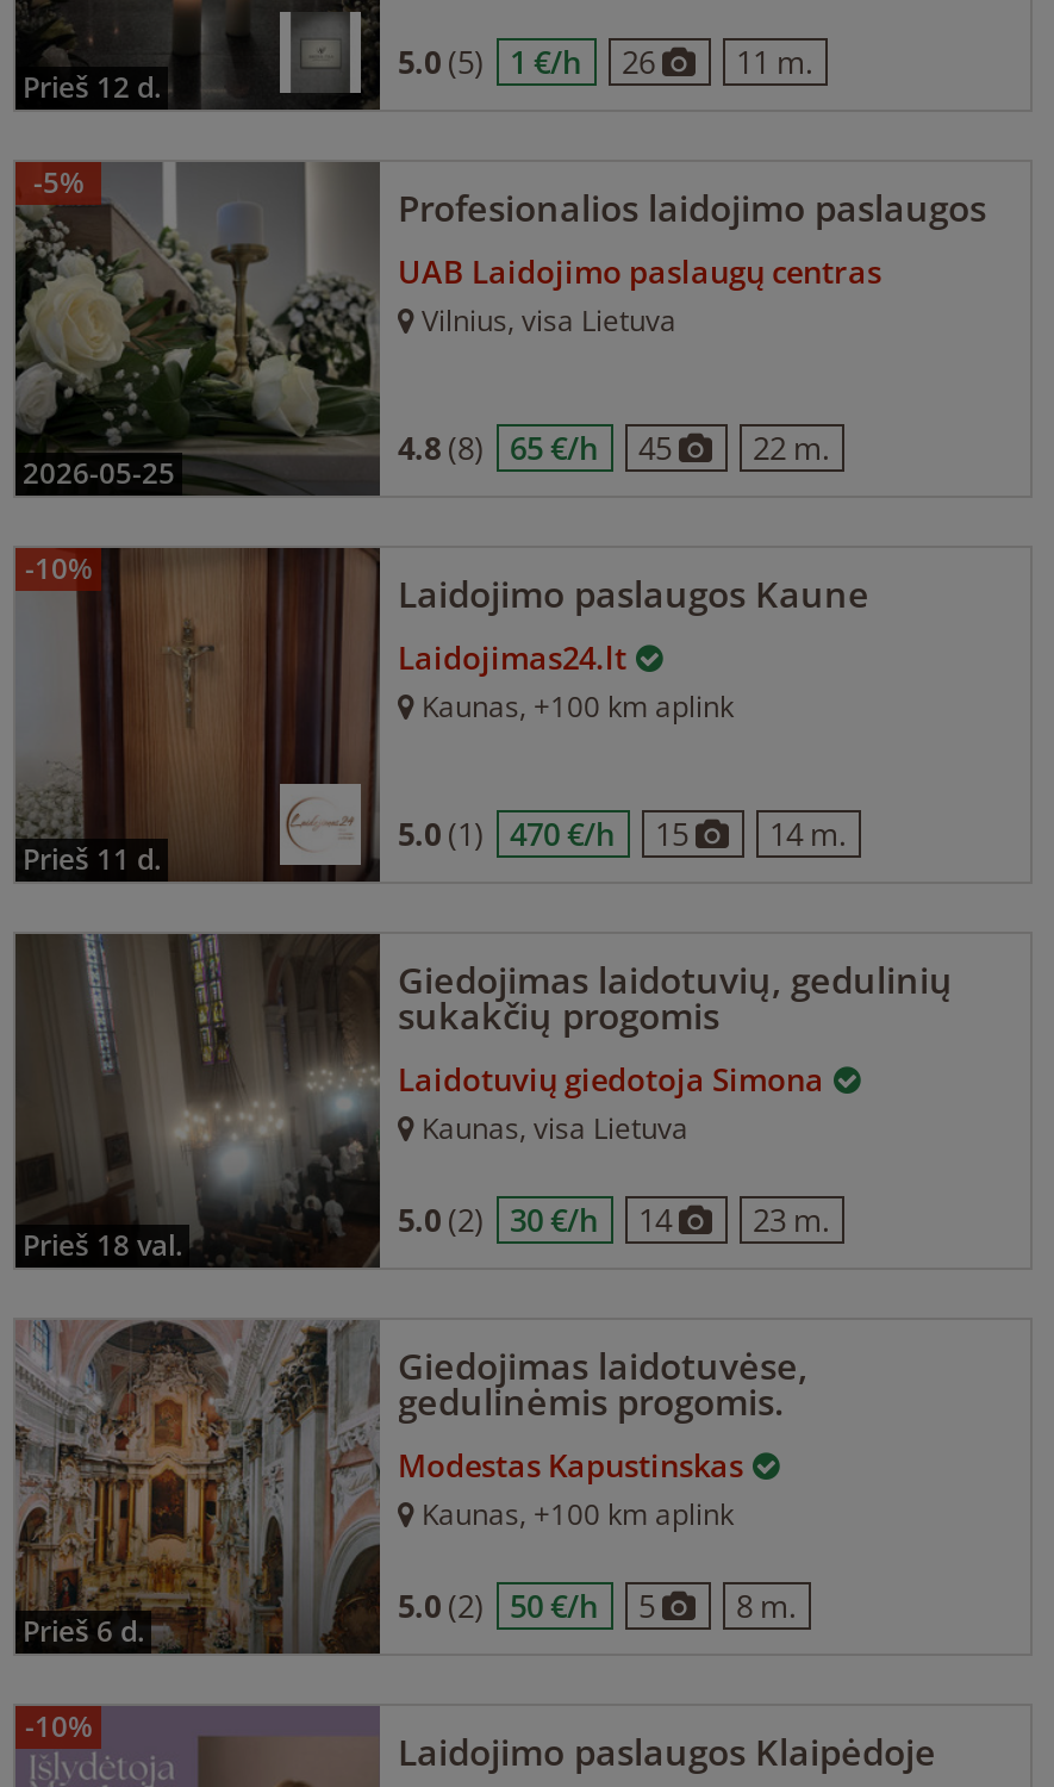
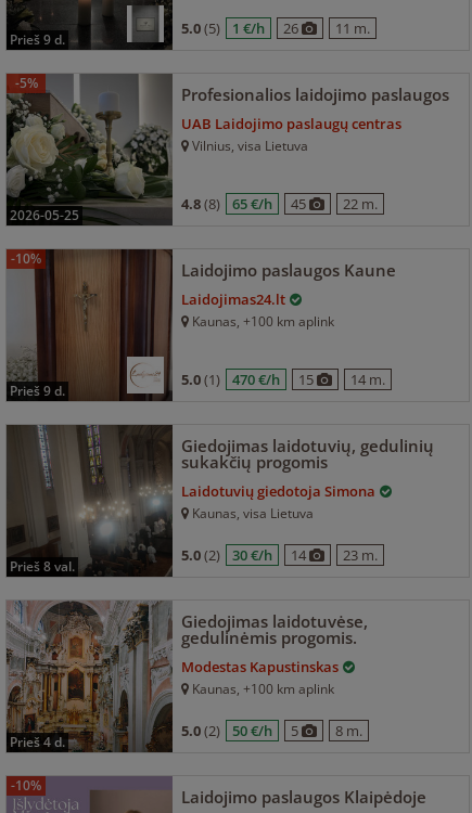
[39,67,161,108] prieš 12 d. -> [17,31,65,49] prieš 9 d.
[39,839,161,880] prieš 11 d. -> [17,382,65,400] prieš 9 d.
[39,1225,182,1266] prieš 18 val. -> [17,557,75,576] prieš 8 val.
[39,1611,144,1652] prieš 6 d. -> [17,733,65,751] prieš 4 d.

